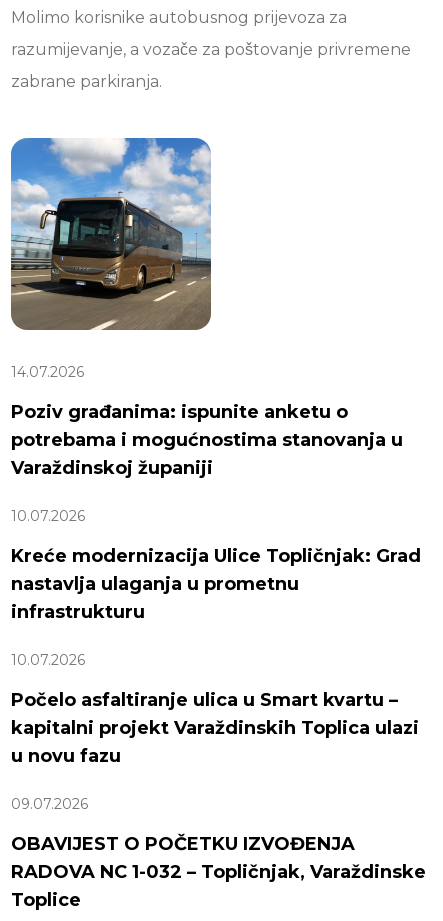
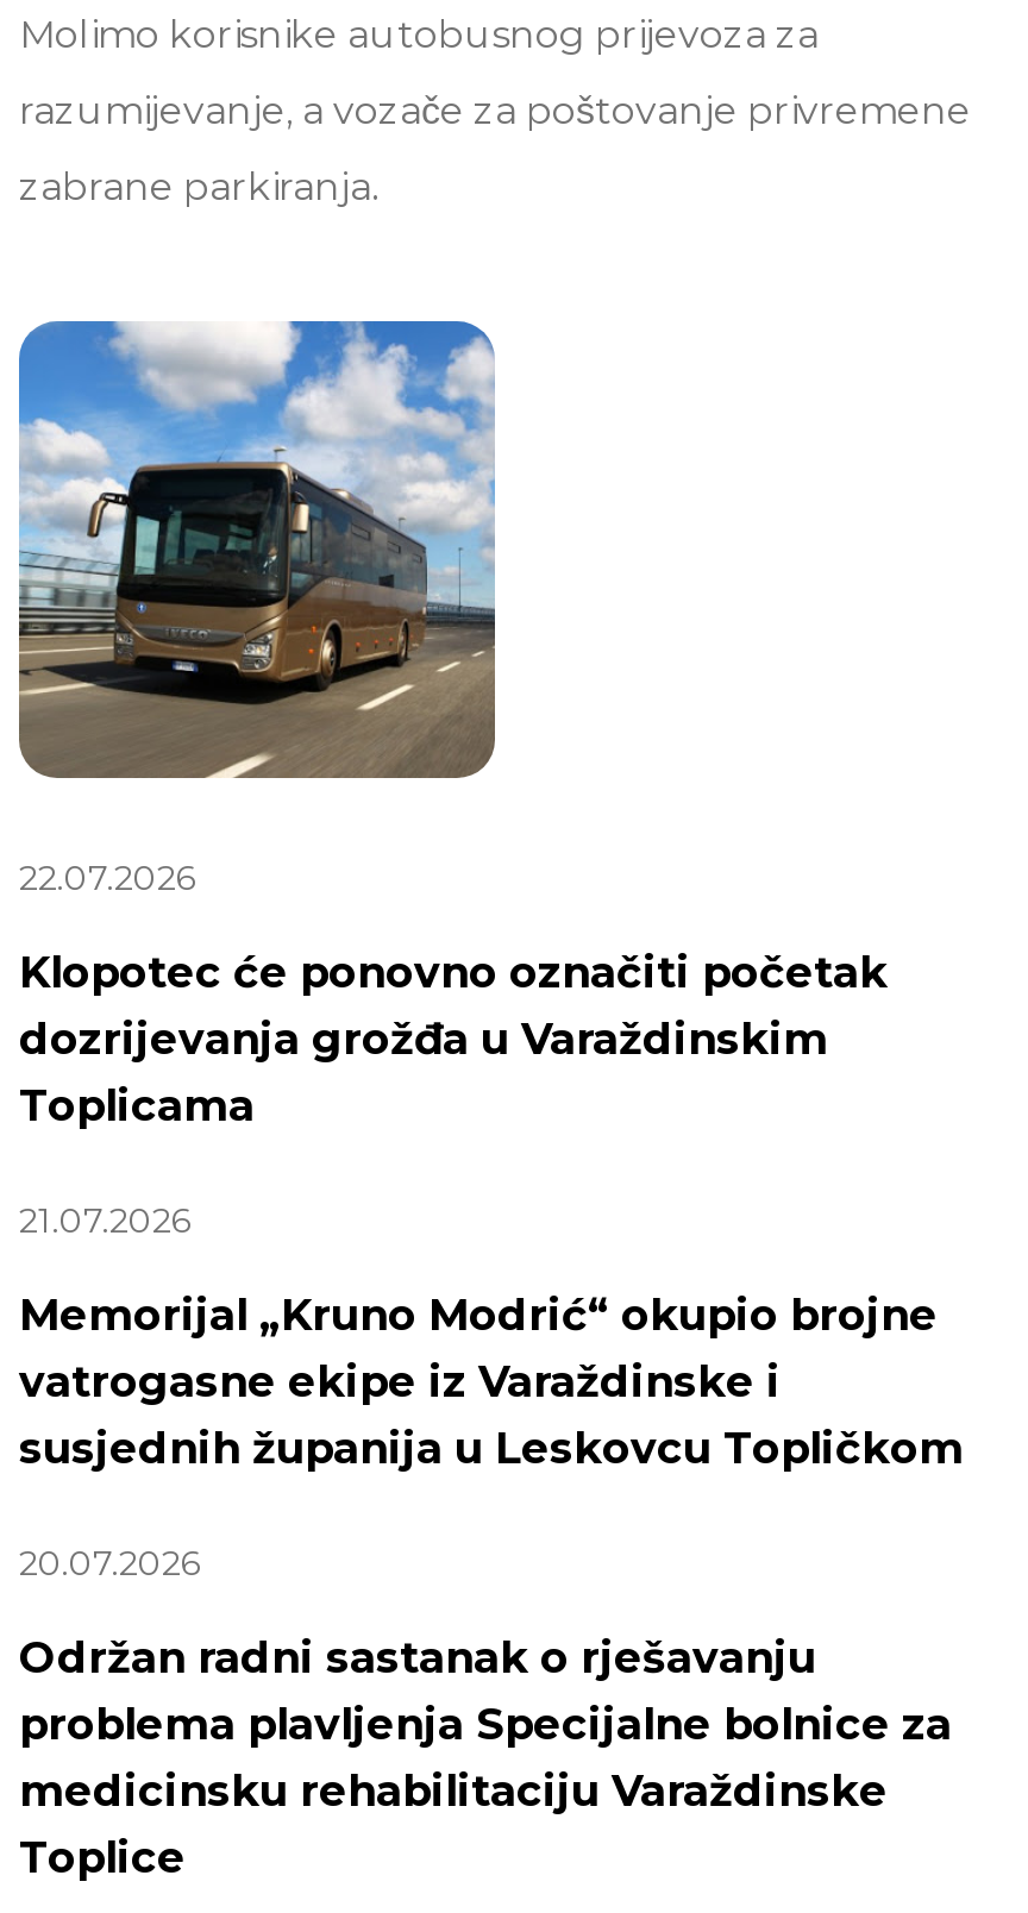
[11,363,426,883] 14.07.2026 | Poziv građanima: ispunite anketu o | potrebama i mogućnostima stanovanja u | Varaždinskoj županiji | 10.07.2026 | Kreće modernizacija Ulice Topličnjak: Grad | nastavlja ulaganja u prometnu | infrastrukturu | 10.07.2026 | Počelo asfaltiranje ulica u Smart kvartu – | kapitalni projekt Varaždinskih Toplica ulazi | u novu fazu | 09.07.2026 | OBAVIJEST O POČETKU IZVOĐENJA | RADOVA NC 1-032 – Topličnjak, Varaždinske -> [19,856,964,1817] 22.07.2026 | Klopotec će ponovno označiti početak | dozrijevanja grožđa u Varaždinskim | Toplicama | 21.07.2026 | Memorijal „Kruno Modrić“ okupio brojne | vatrogasne ekipe iz Varaždinske i | susjednih županija u Leskovcu Topličkom | 20.07.2026 | Održan radni sastanak o rješavanju | problema plavljenja Specijalne bolnice za | medicinsku rehabilitaciju Varaždinske

